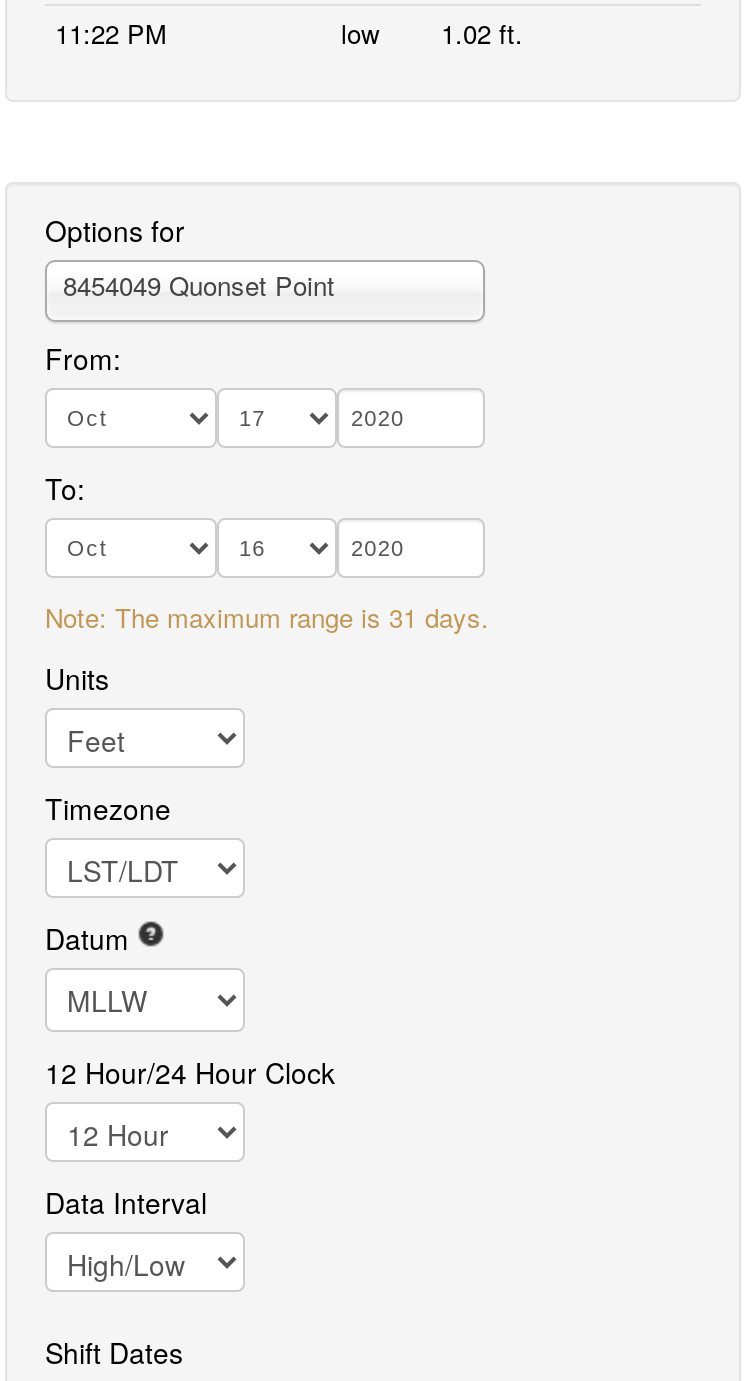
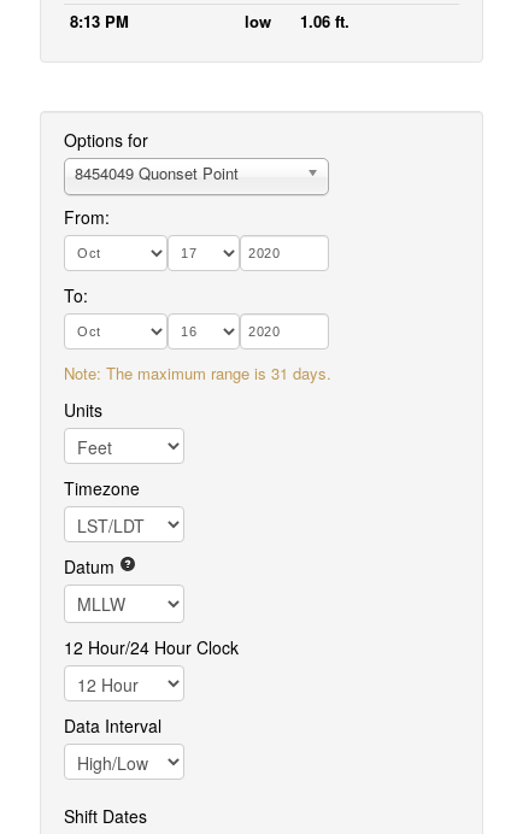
[55,14,167,52] 11:22 PM -> [70,10,129,33] 8:13 PM
[341,14,523,52] low 1.02 ft. -> [245,10,349,33] low 1.06 ft.

